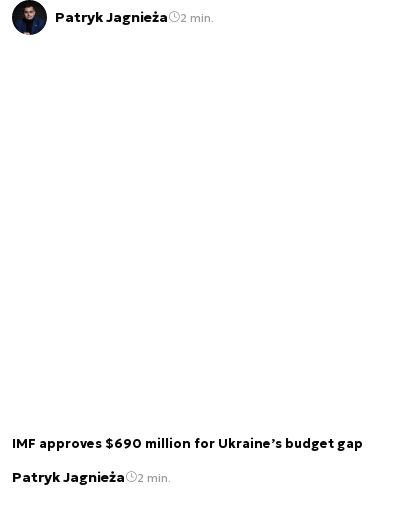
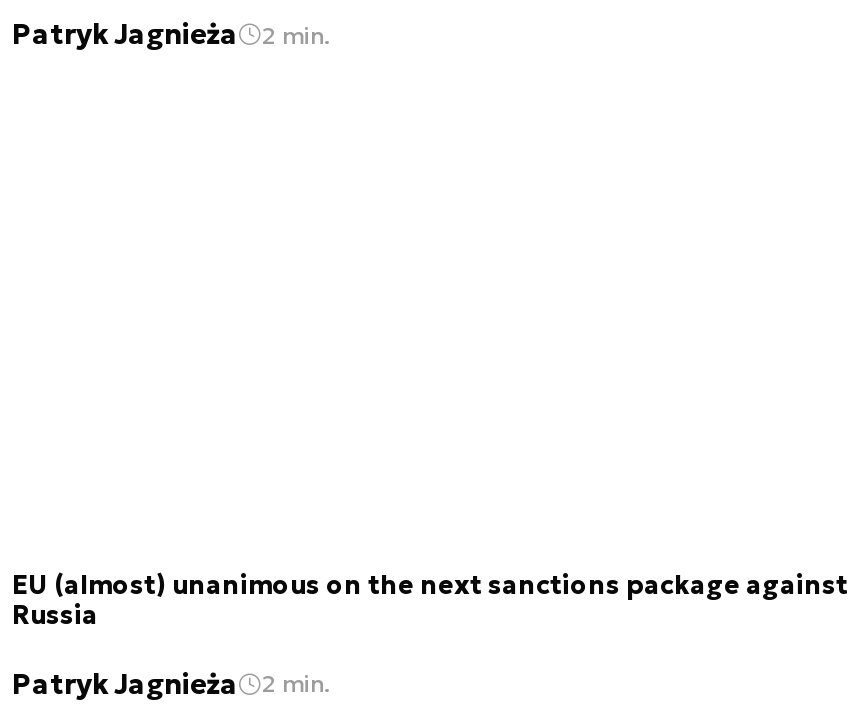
[12,436,363,452] IMF approves $690 million for Ukraine’s budget gap -> [12,570,848,632] EU (almost) unanimous on the next sanctions package against | Russia

